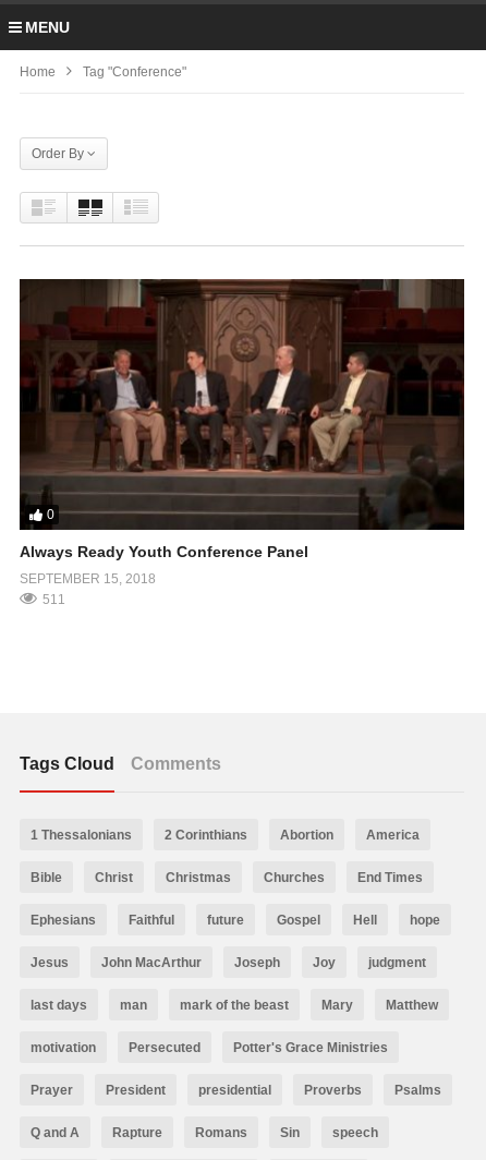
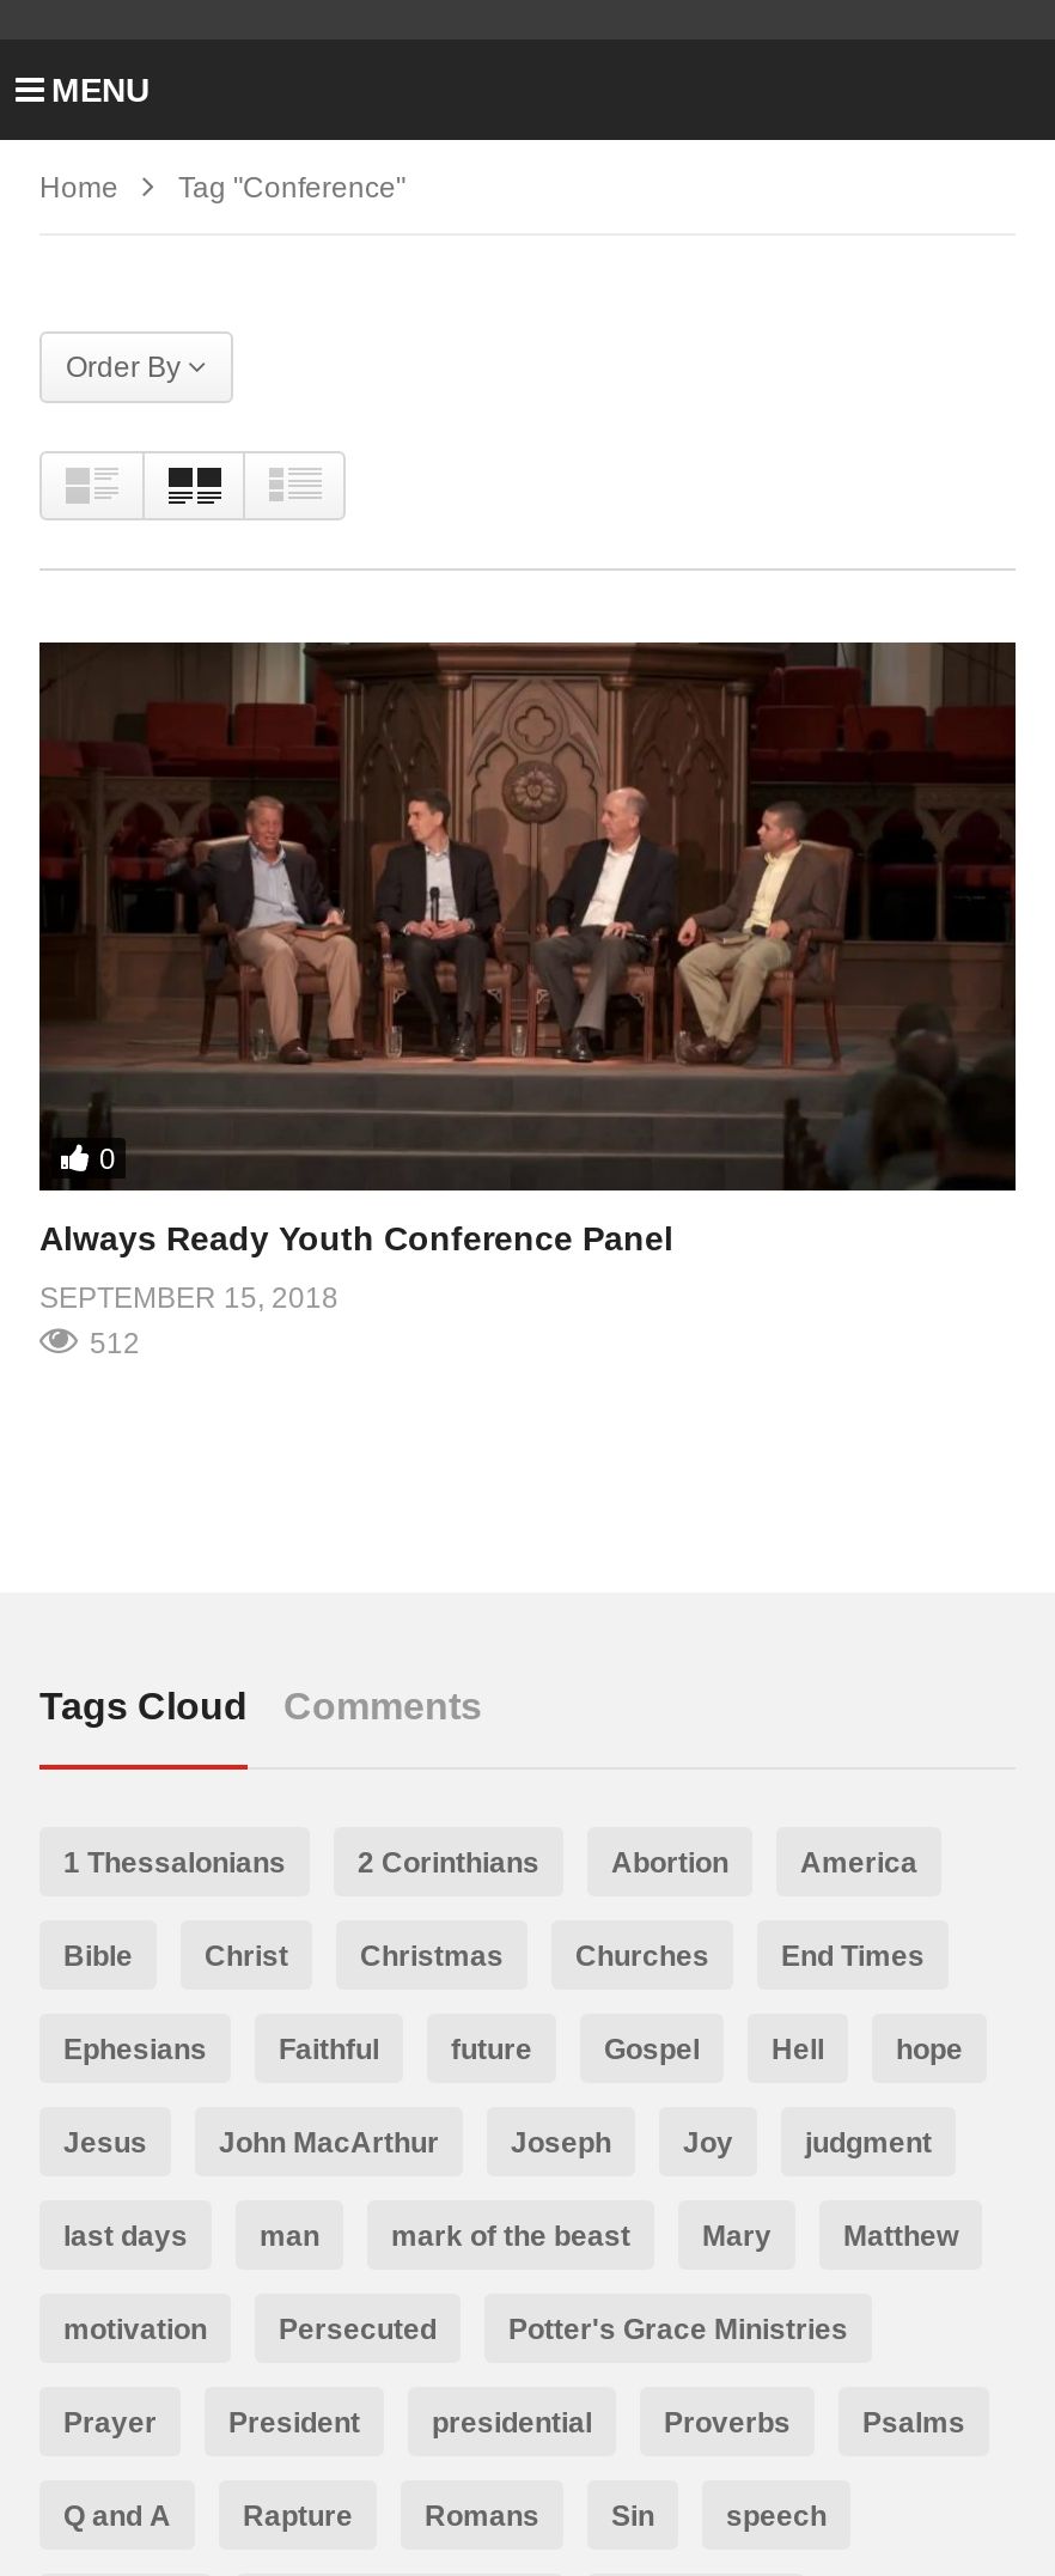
[42,591,65,607] 511 -> [90,1328,140,1362] 512

